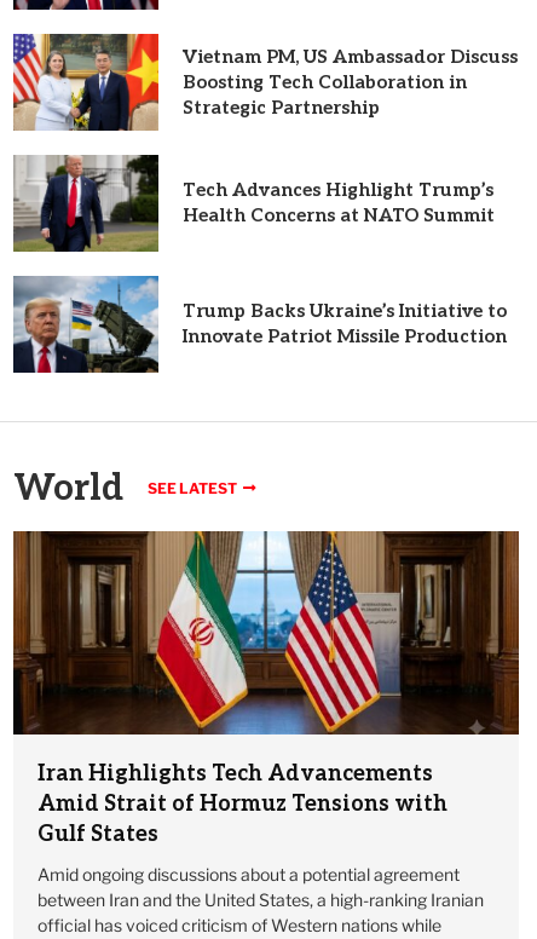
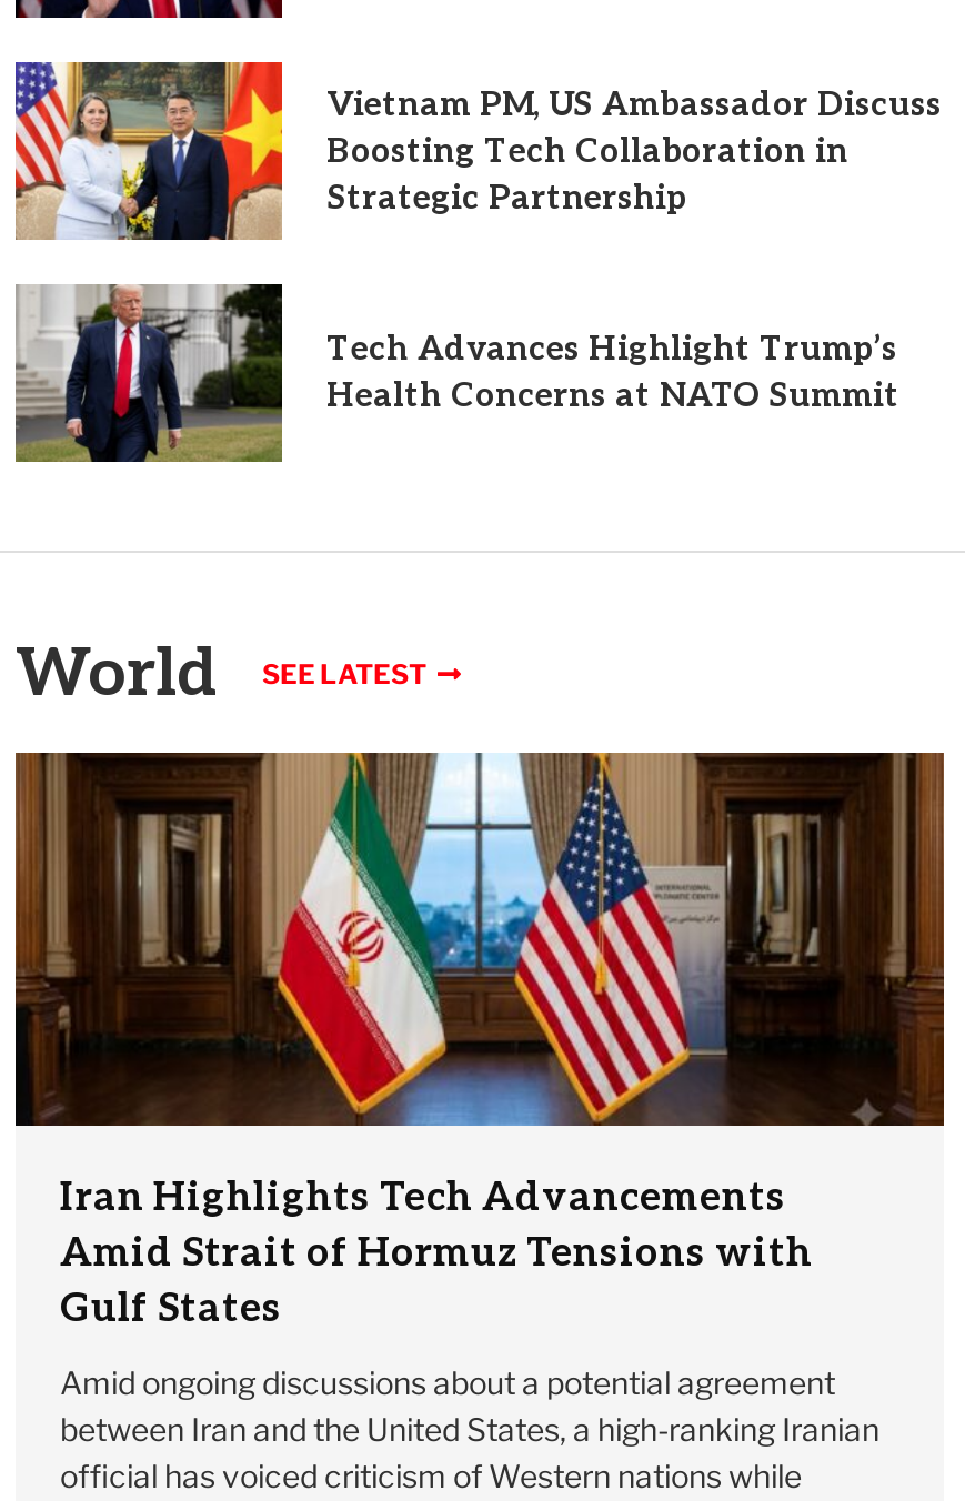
[12,275,507,374] [image] | Trump Backs Ukraine’s Initiative to | Innovate Patriot Missile Production -> none

